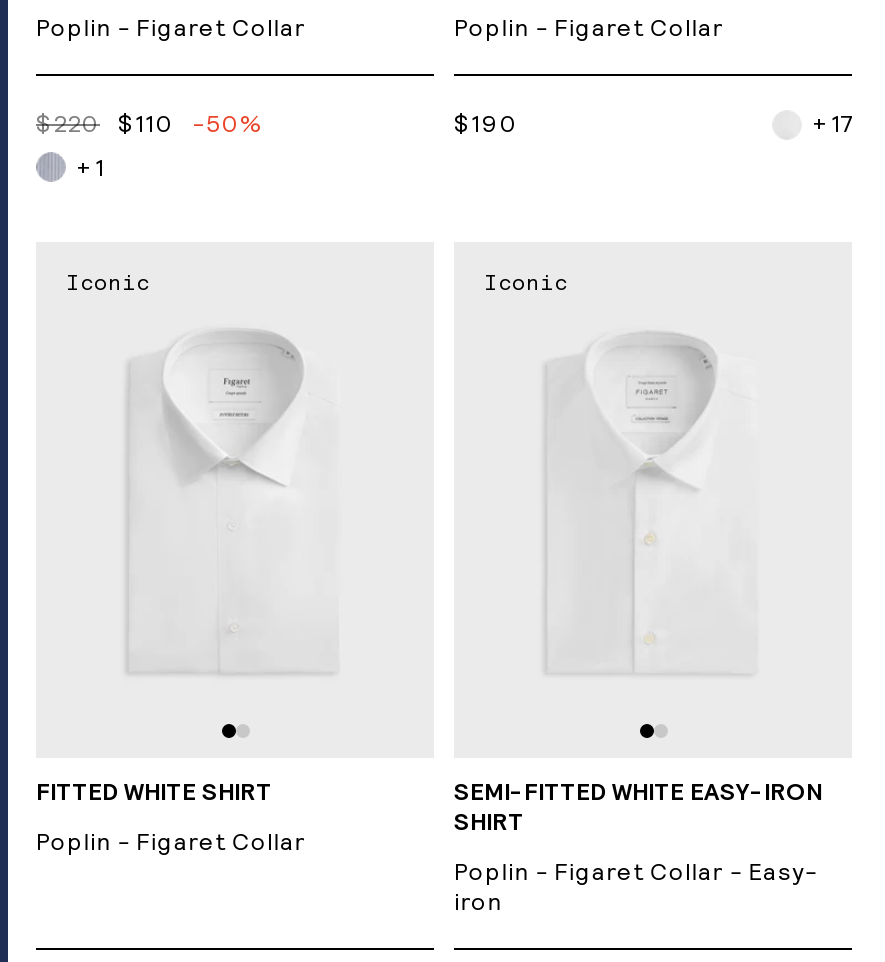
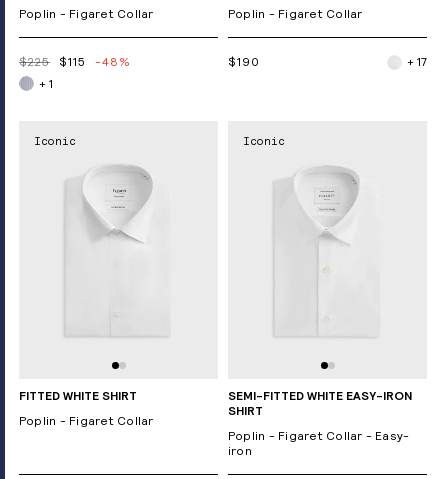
[36,109,264,141] $220 $110 -50% -> [19,54,131,70] $225 $115 -48%

